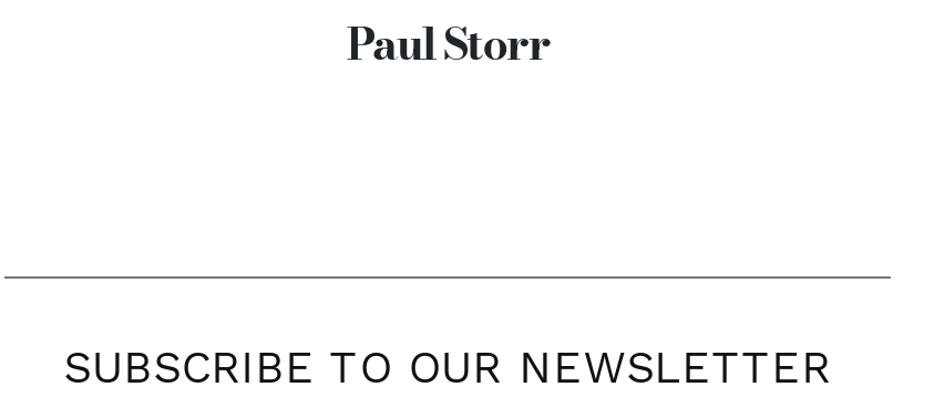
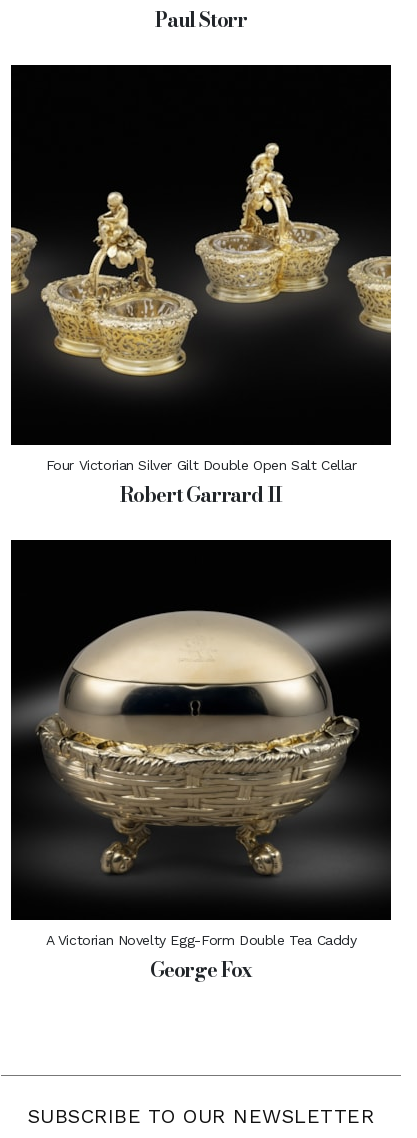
none -> [10,64,392,510] [image] | Four Victorian Silver Gilt Double Open Salt Cellar | Robert Garrard II
none -> [10,539,392,985] [image] | A Victorian Novelty Egg-Form Double Tea Caddy | George Fox

